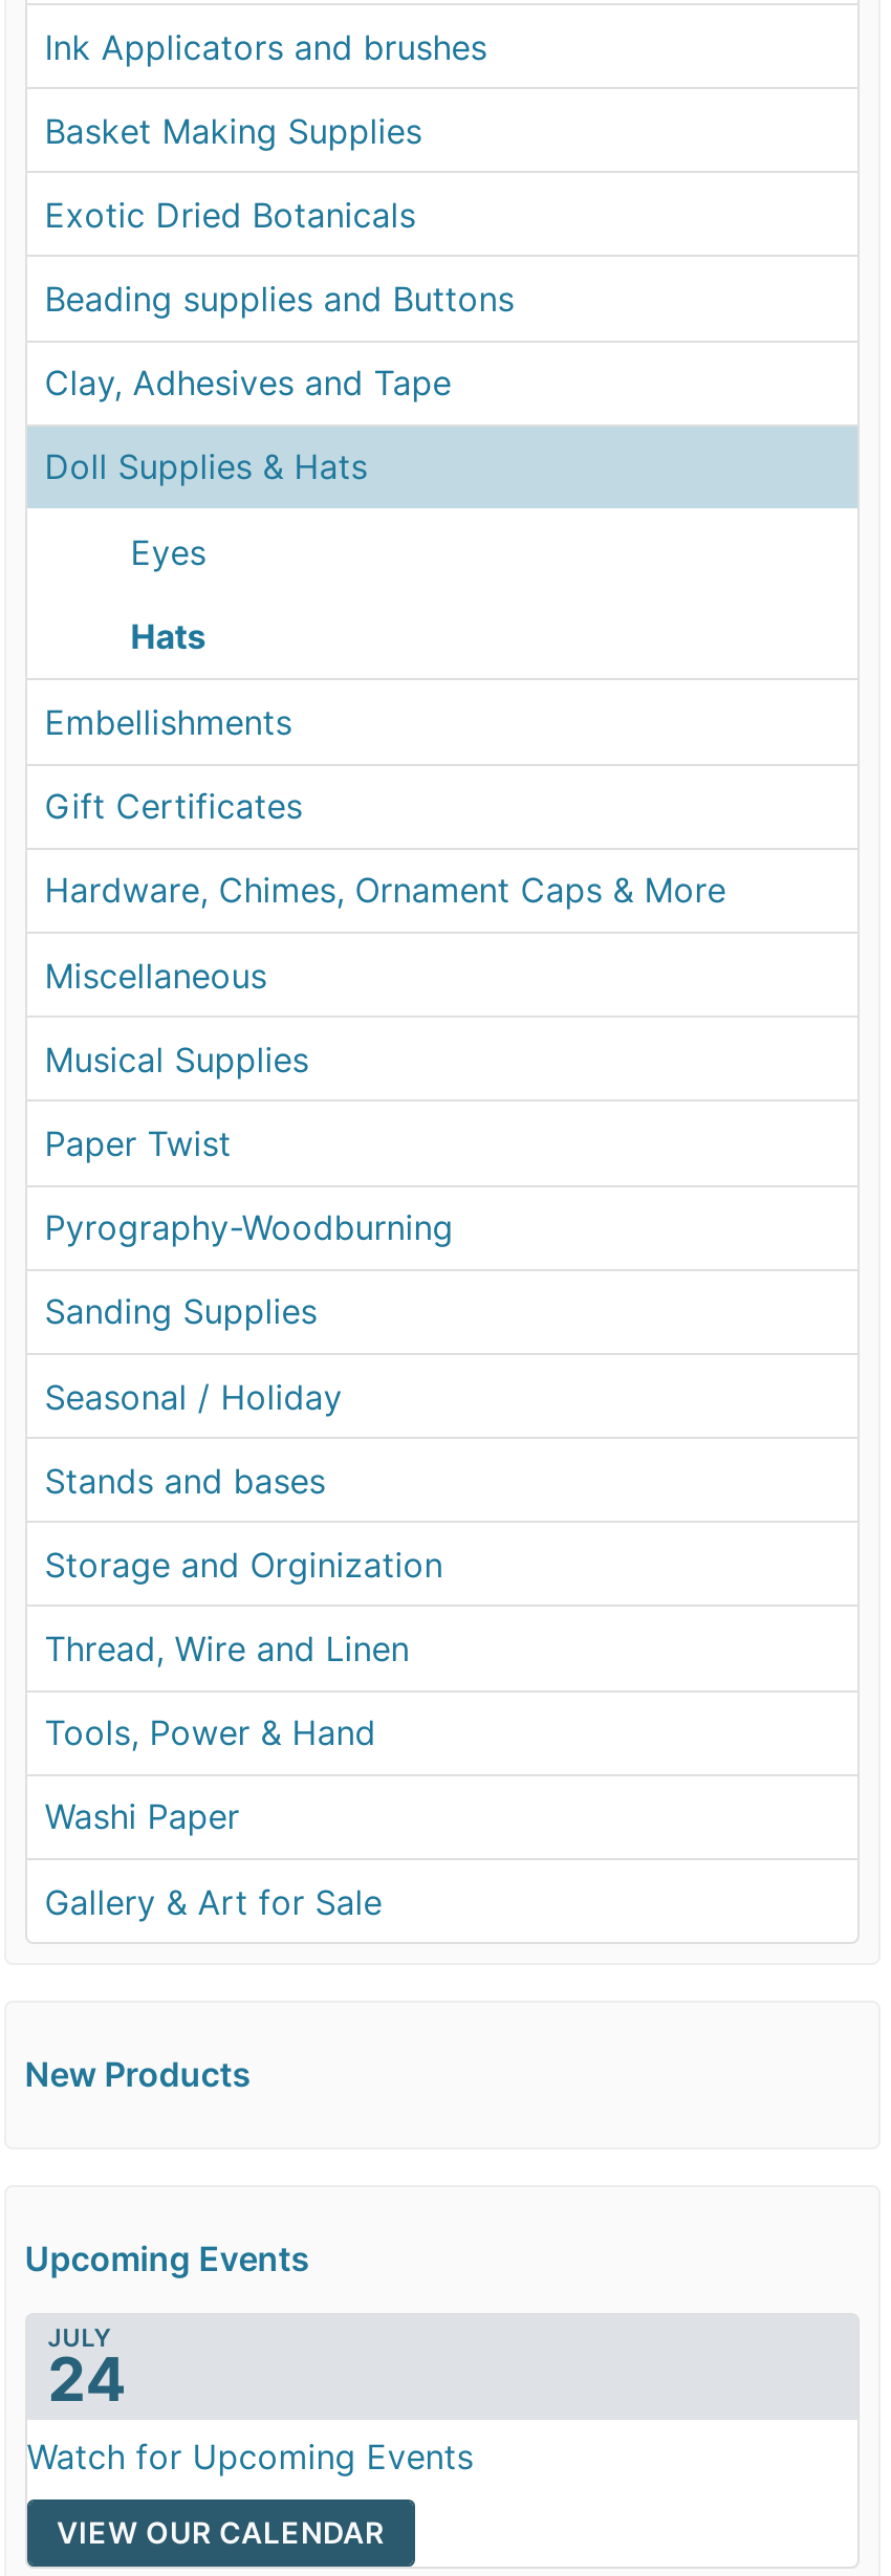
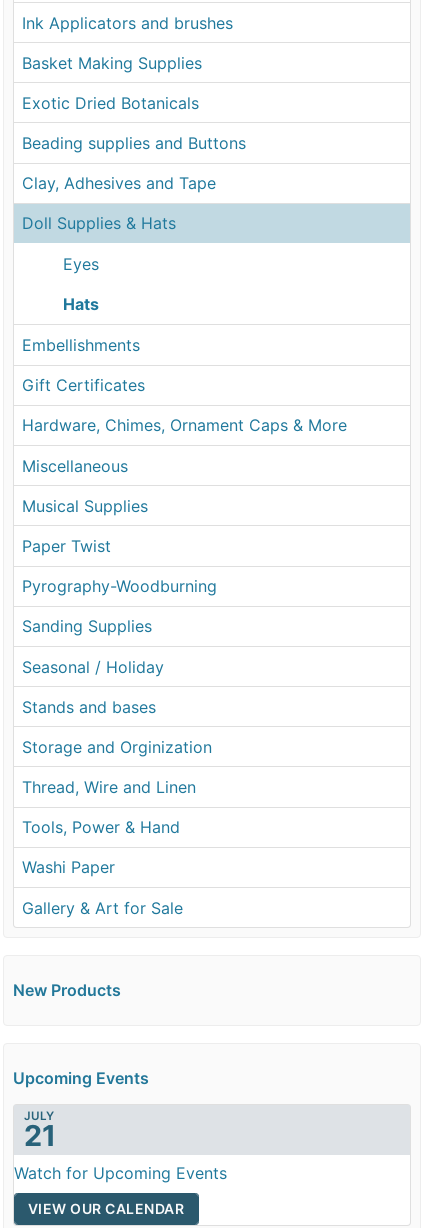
[48,2342,127,2415] 24 -> [24,1118,56,1153] 21

